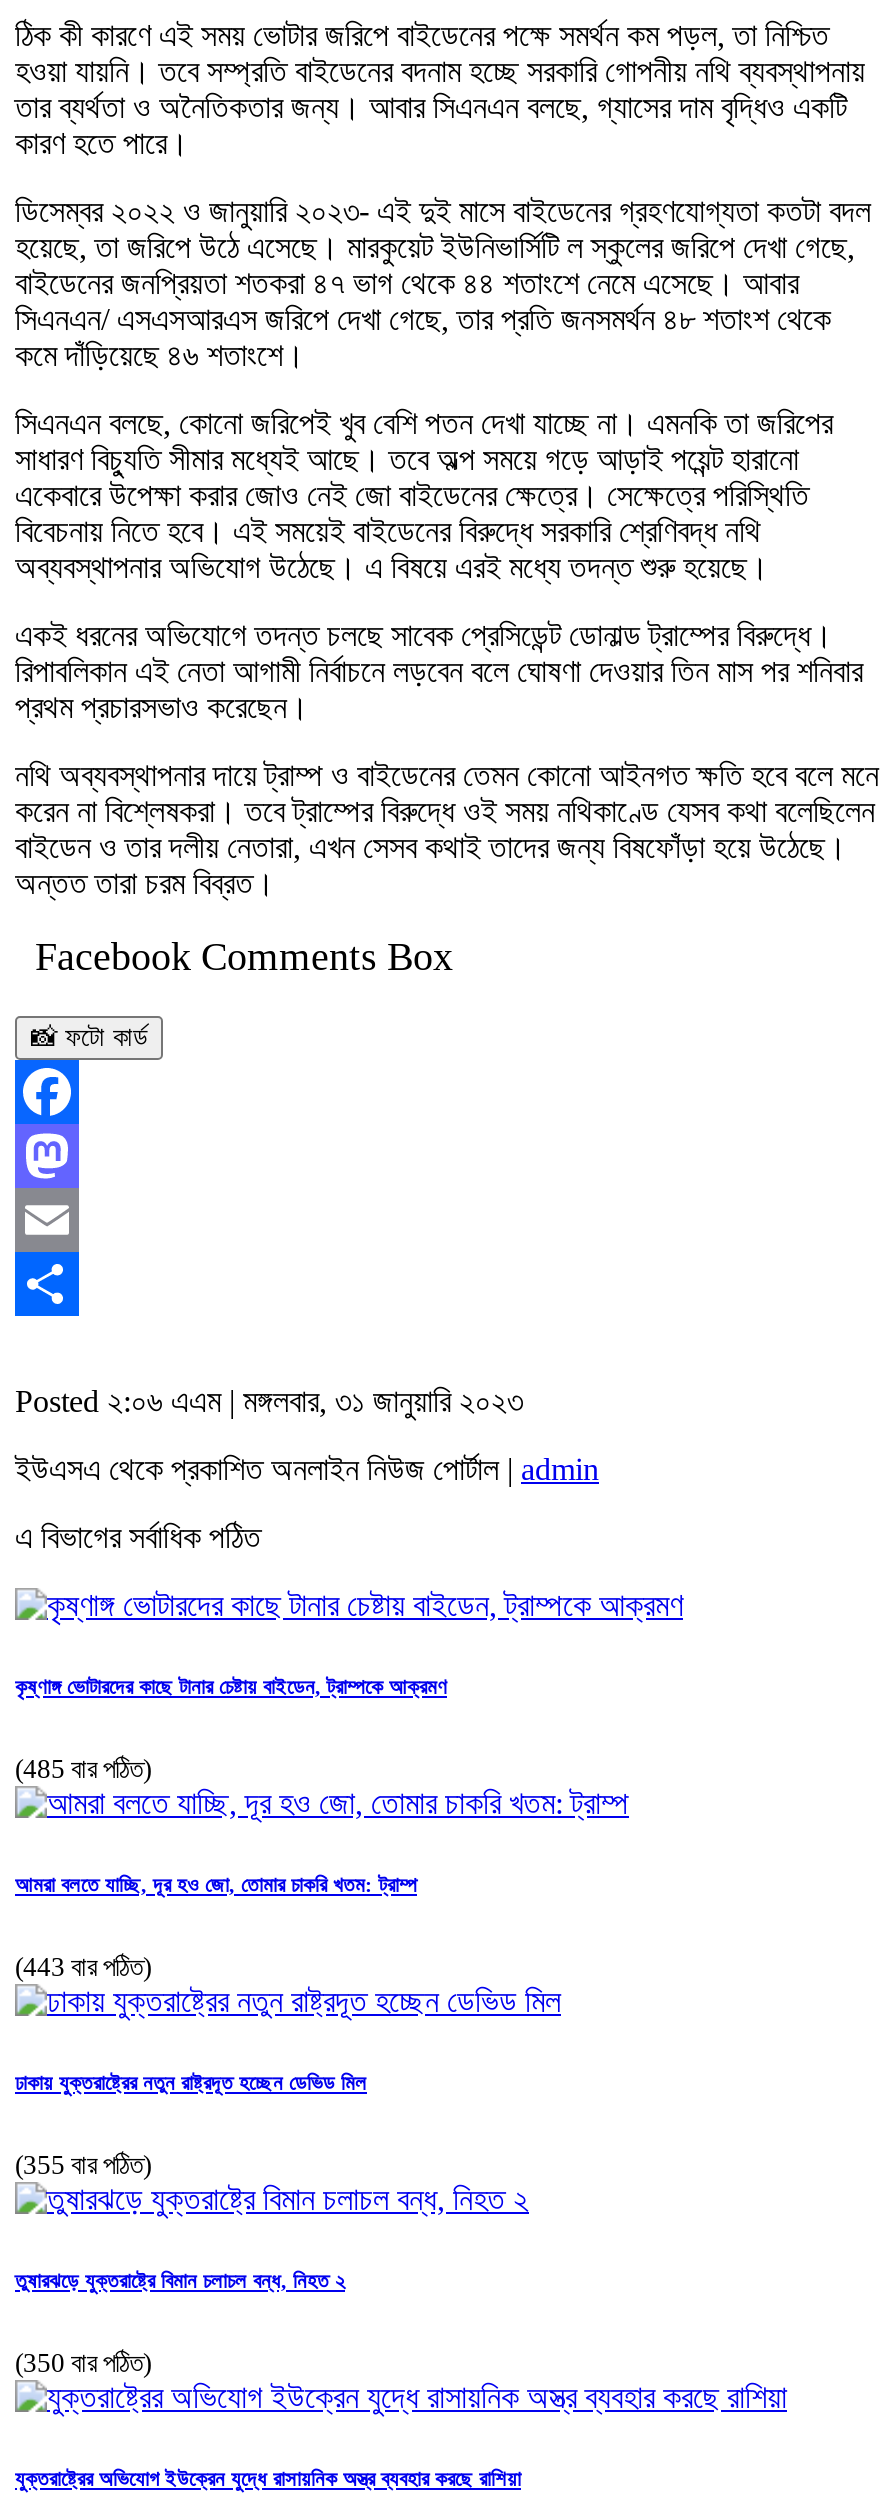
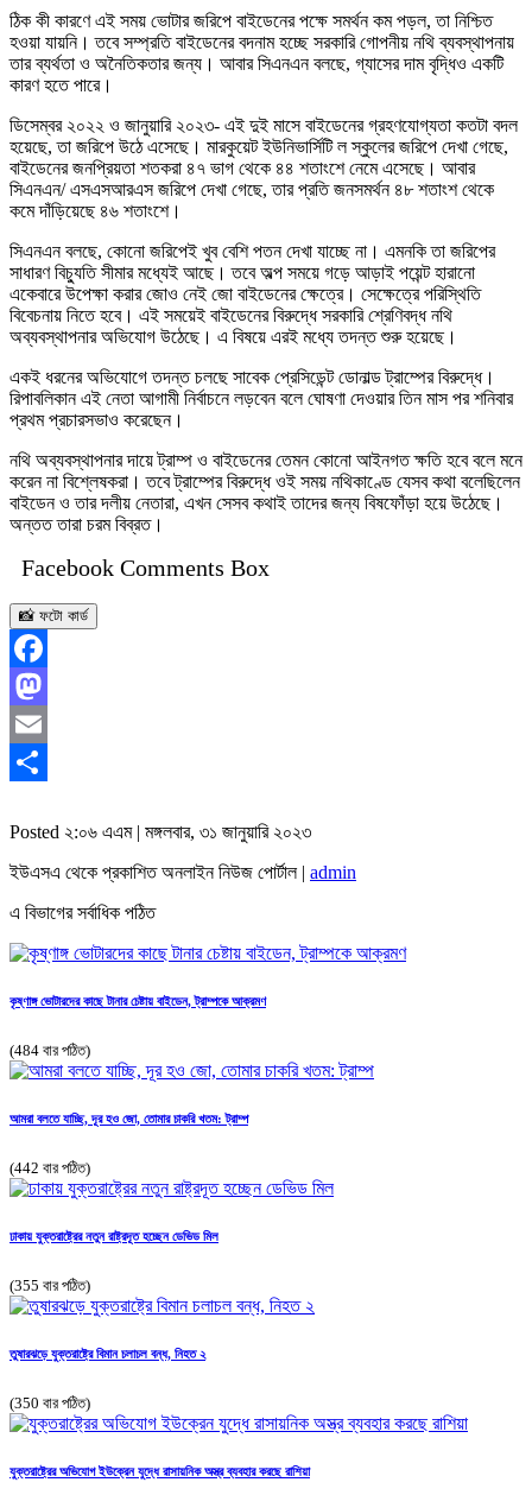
[15,1754,151,1784] (485 বার পঠিত) -> [9,1041,90,1059] (484 বার পঠিত)
[15,1951,151,1981] (443 বার পঠিত) -> [9,1159,90,1176] (442 বার পঠিত)

